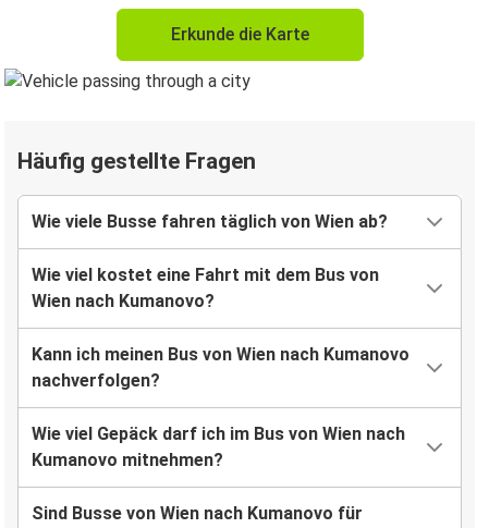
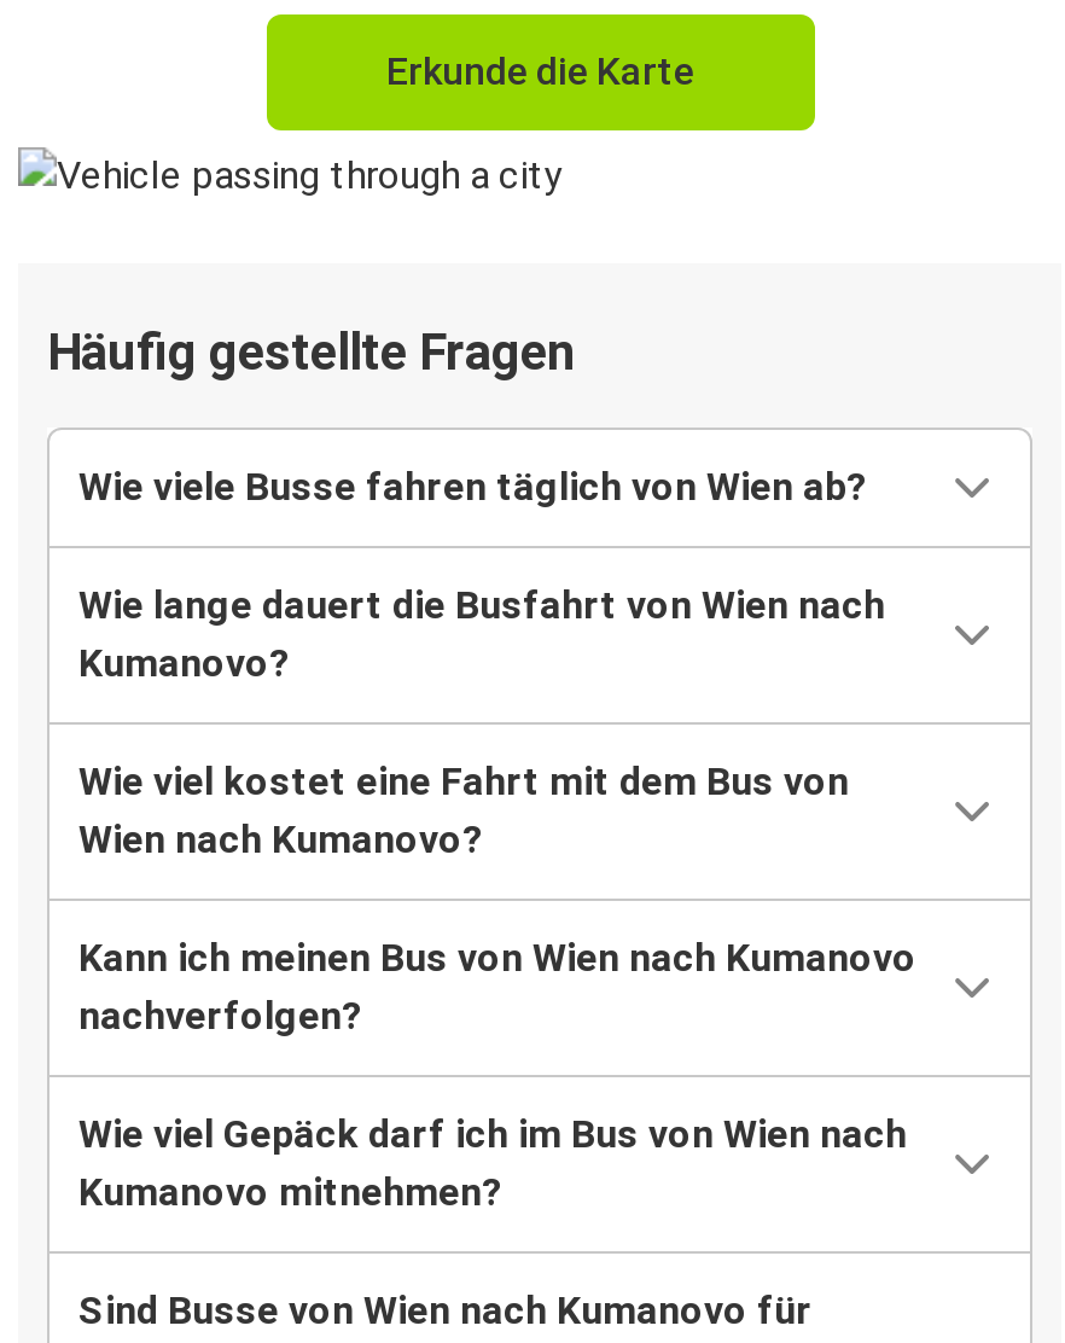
none -> [78,583,885,687] Wie lange dauert die Busfahrt von Wien nach | Kumanovo?

